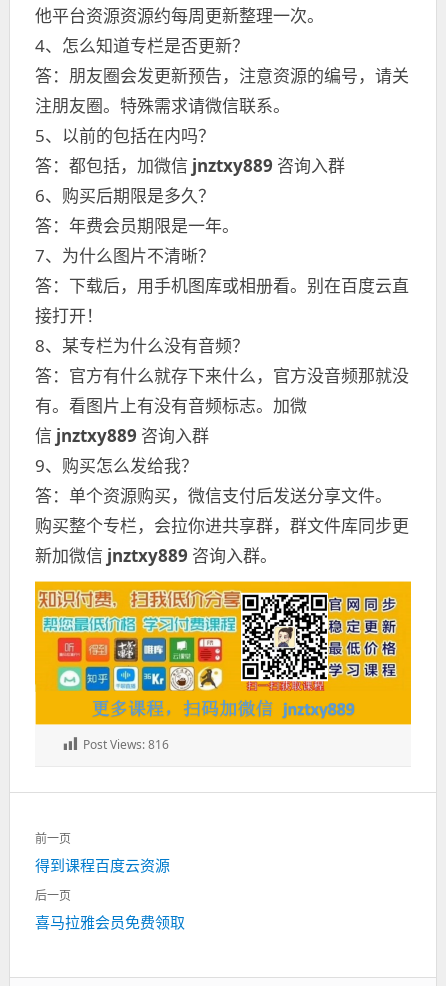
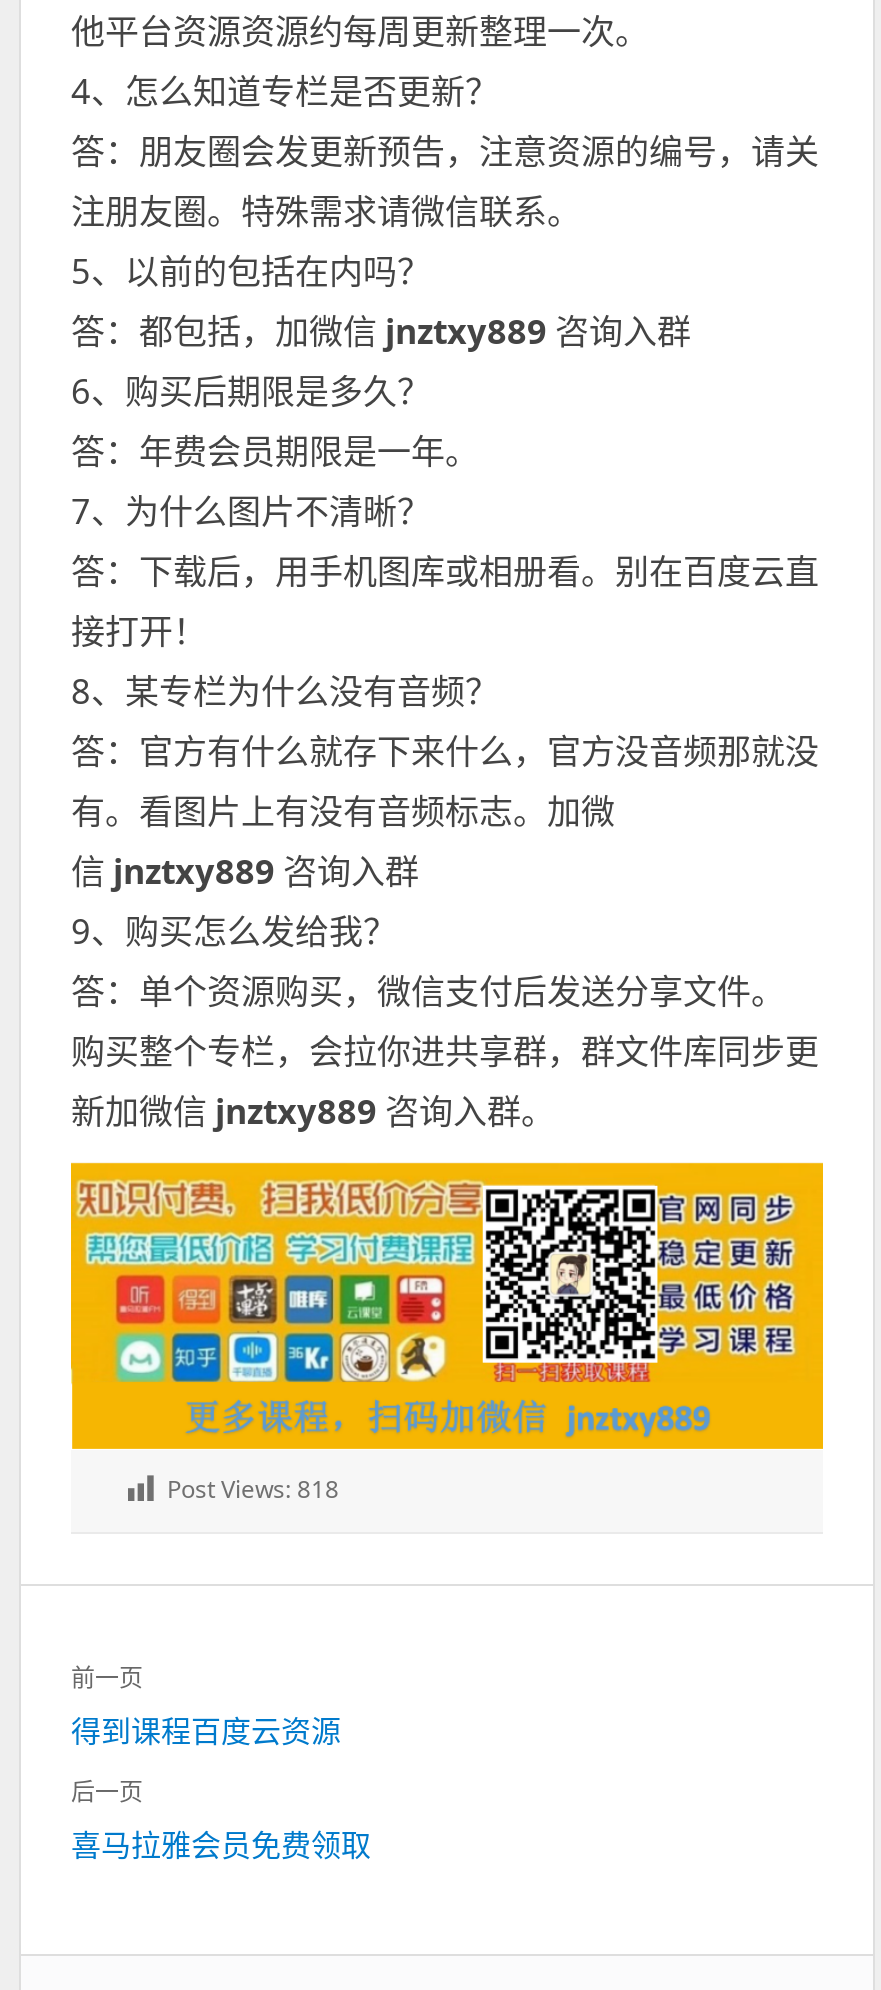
[83,736,169,753] Post Views: 816 -> [167,1472,339,1506] Post Views: 818

